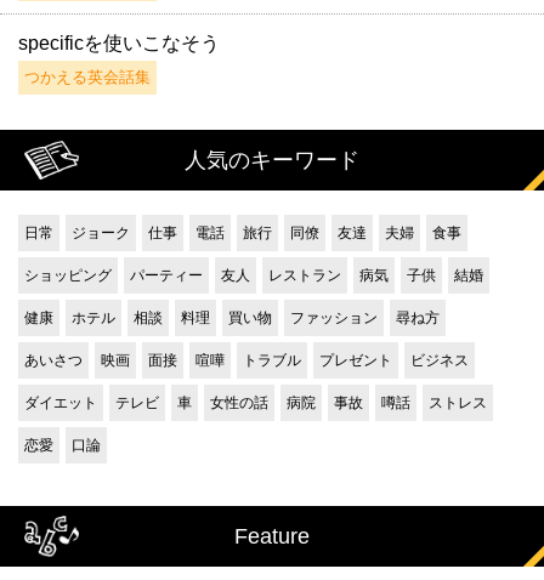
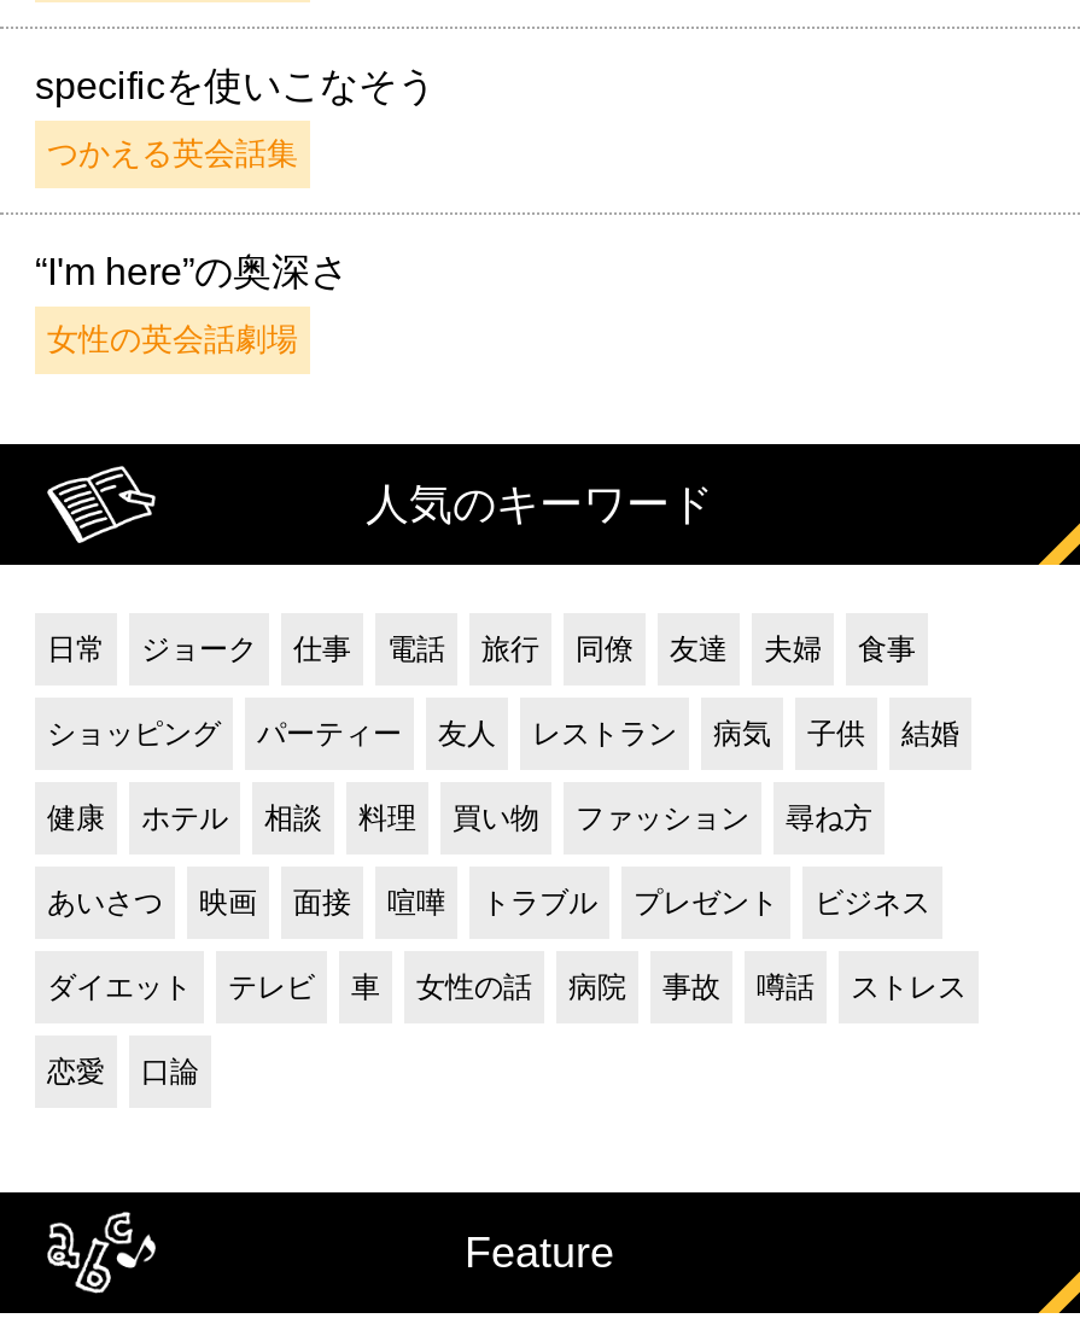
none -> [35,250,349,356] “I'm here”の奥深さ | 女性の英会話劇場

